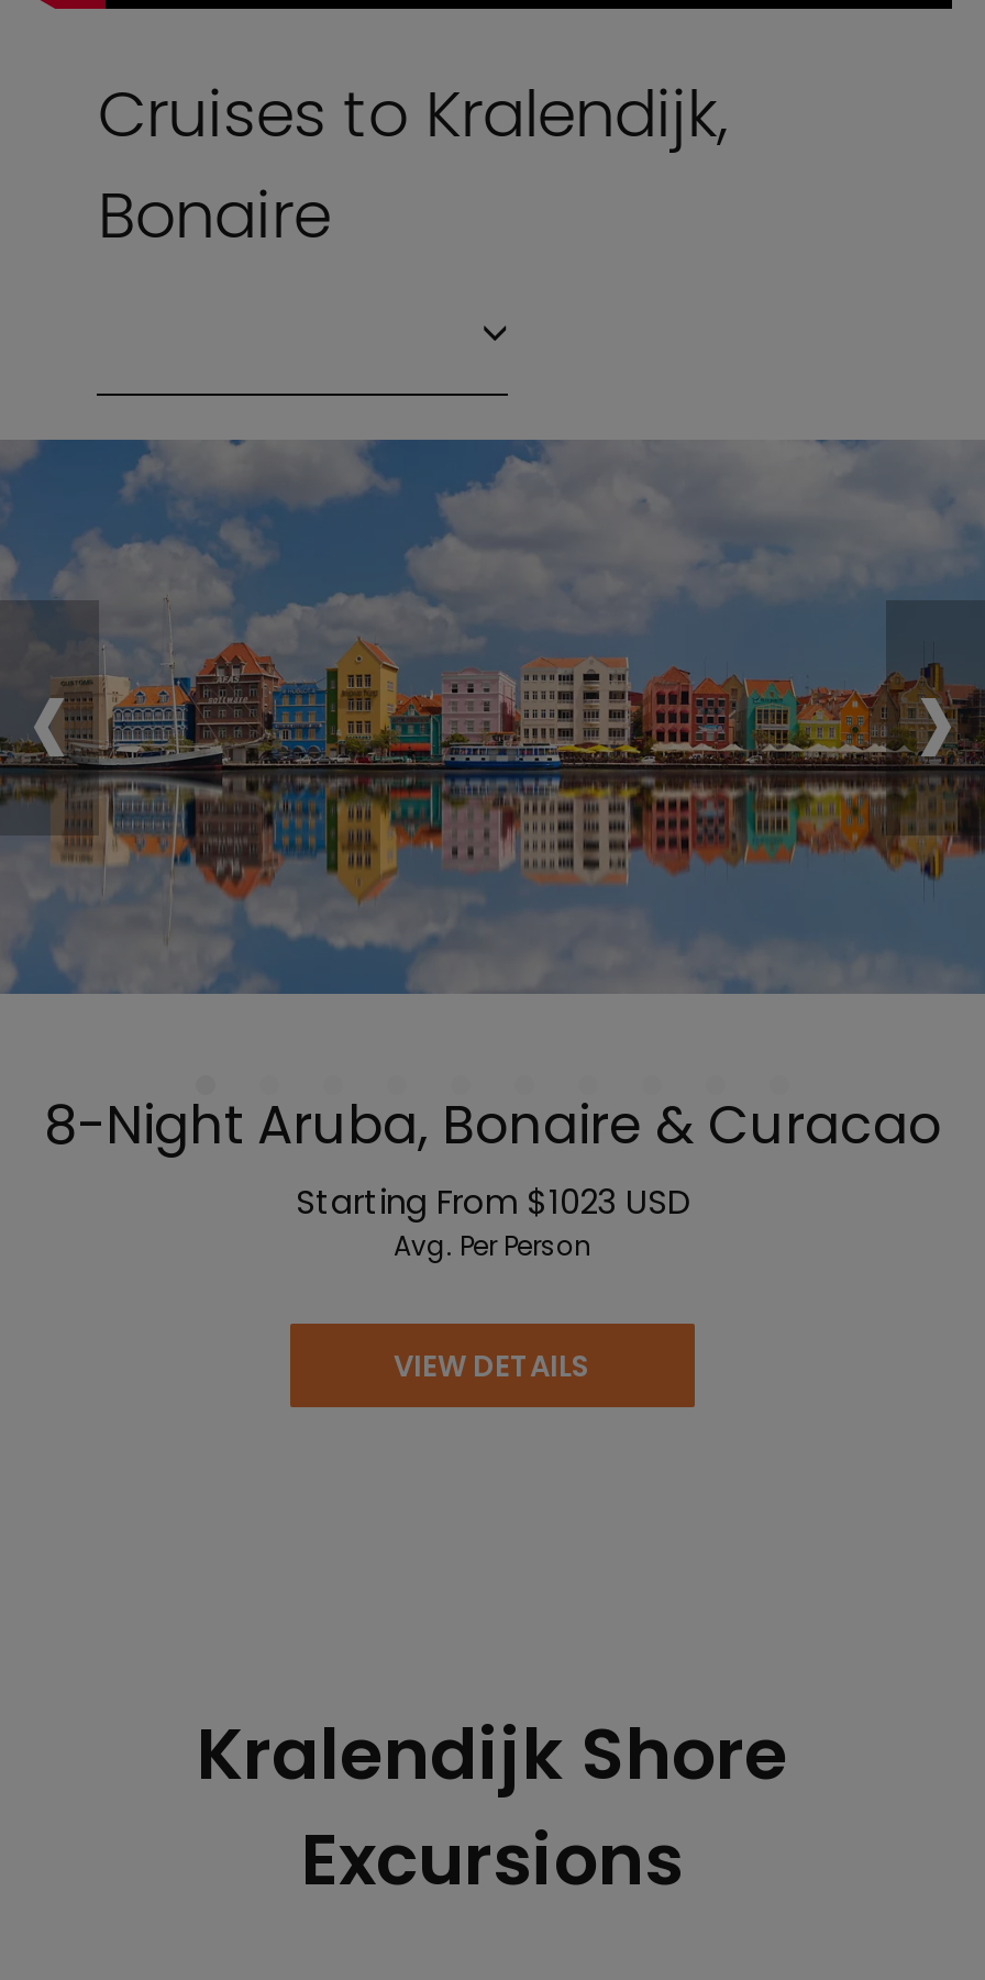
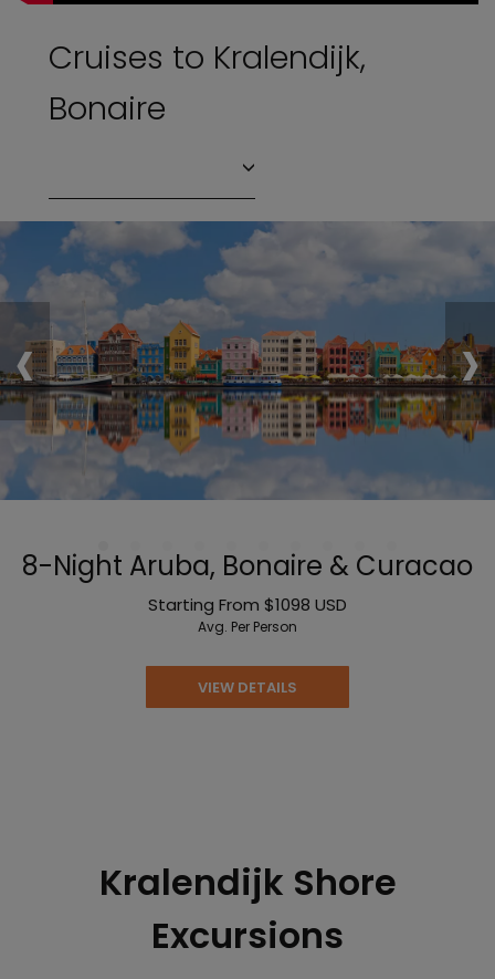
[296,1179,689,1225] Starting From $1023 USD -> [148,593,347,616] Starting From $1098 USD

